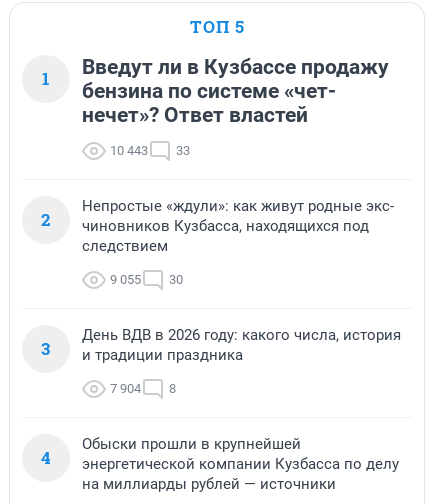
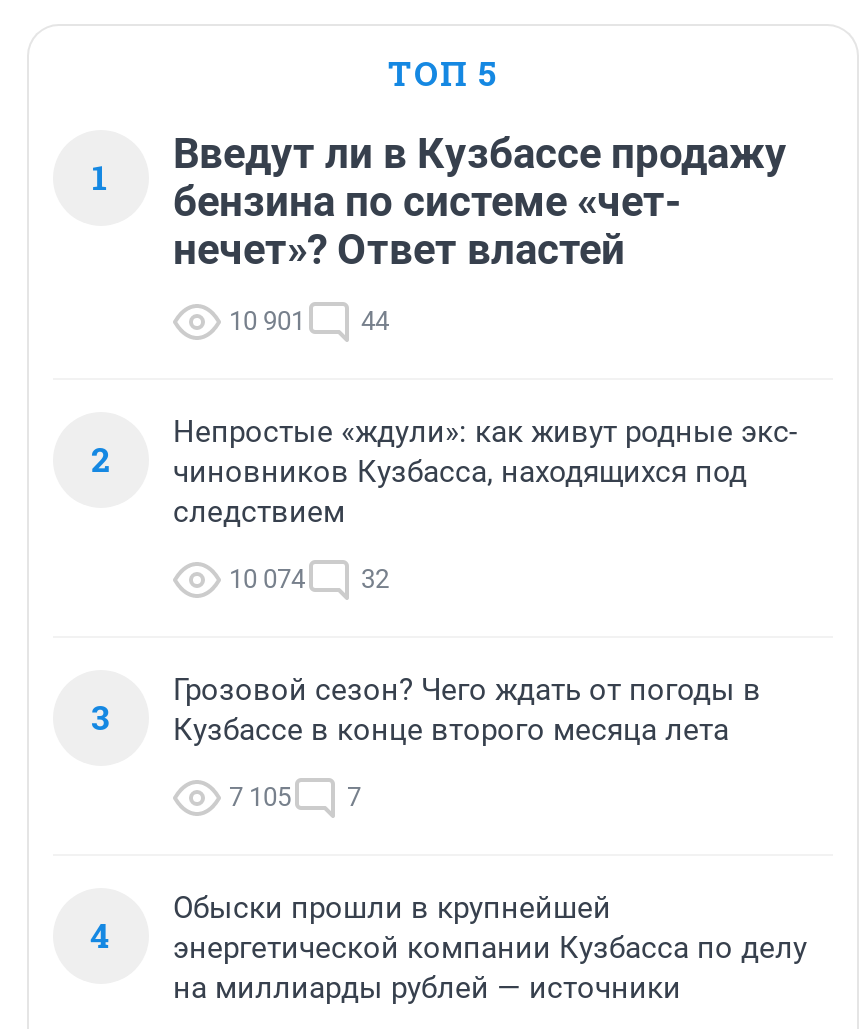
[110,143,148,158] 10 443 -> [229,306,305,336] 10 901
[176,143,190,158] 33 -> [361,306,389,336] 44
[110,272,141,287] 9 055 -> [229,564,305,594] 10 074
[169,272,183,287] 30 -> [361,564,389,594] 32
[82,326,401,364] День ВДВ в 2026 году: какого числа, история | и традиции праздника -> [173,672,761,748] Грозовой сезон? Чего ждать от погоды в | Кузбассе в конце второго месяца лета
[110,381,176,396] 7 904 | 8 -> [229,782,361,812] 7 105 | 7

